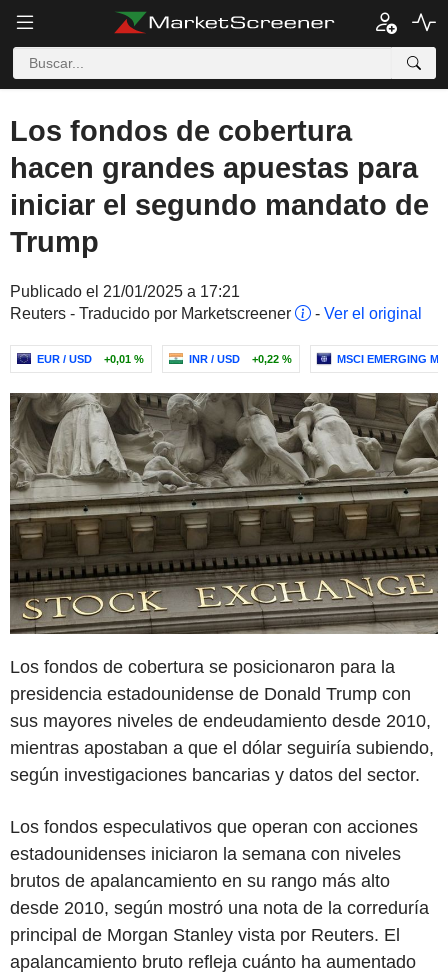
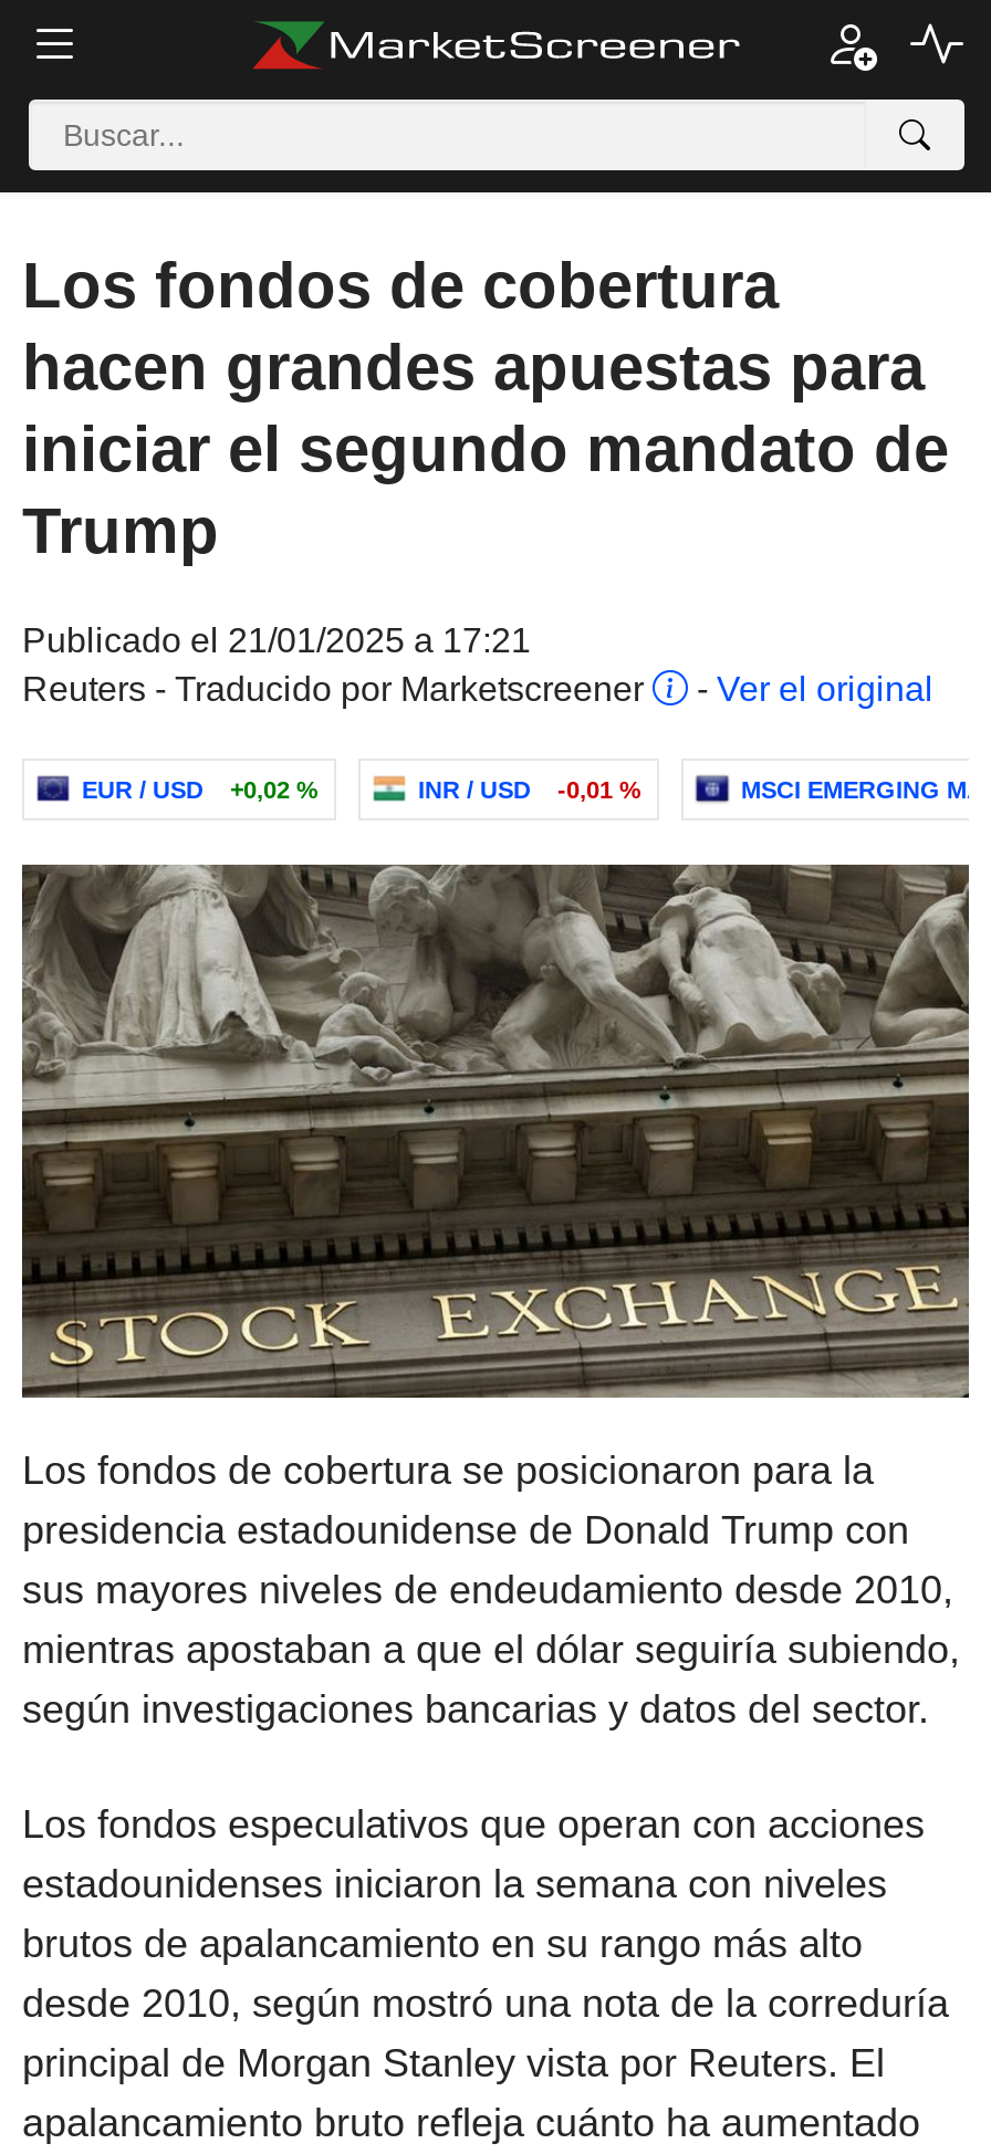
[37,353,144,365] EUR / USD +0,01 % -> [82,776,319,803] EUR / USD +0,02 %
[189,353,292,365] INR / USD +0,22 % -> [418,776,641,803] INR / USD -0,01 %

